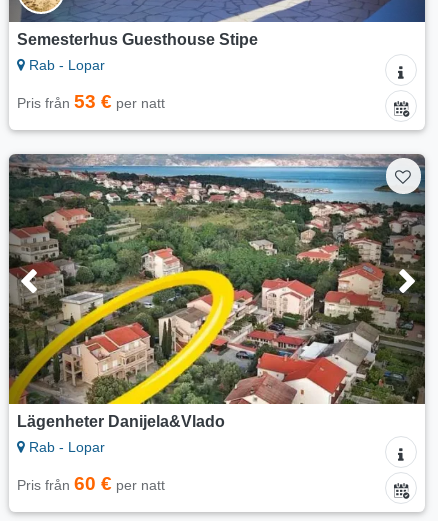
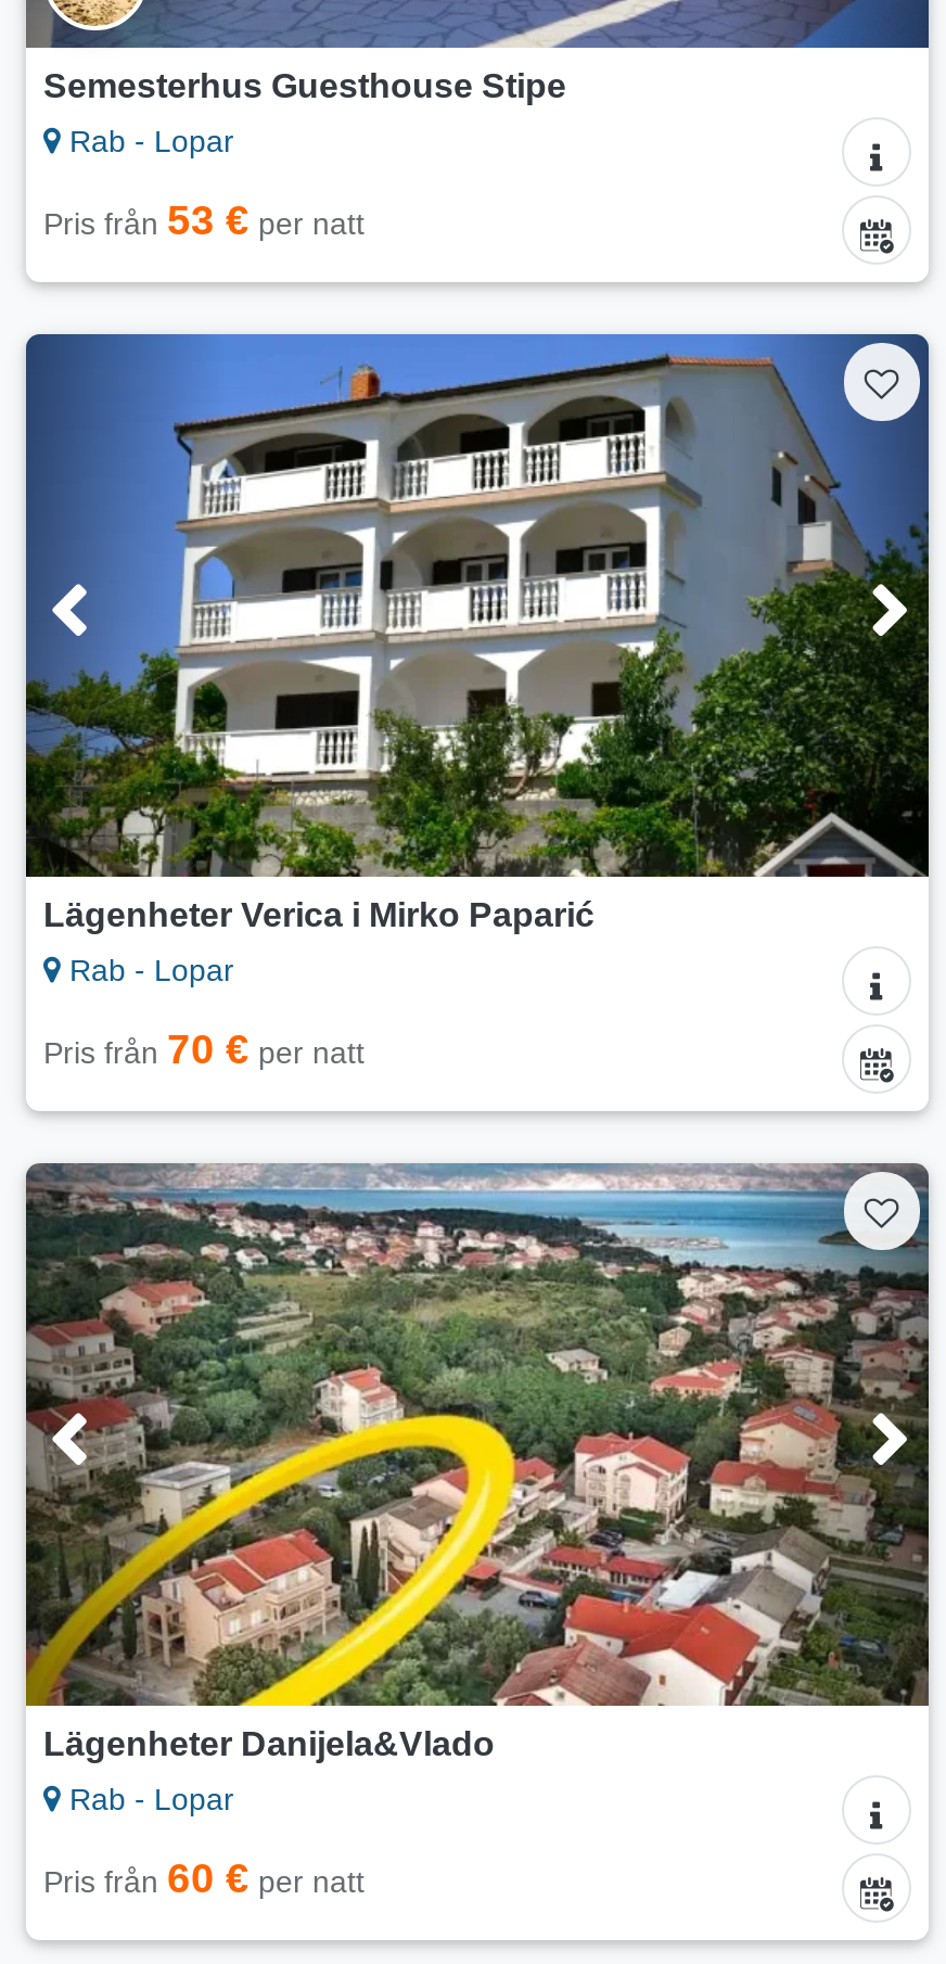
none -> [26,332,926,1073] [image] | Lägenheter Verica i Mirko Paparić | Rab - Lopar | Pris från 70 €per natt

